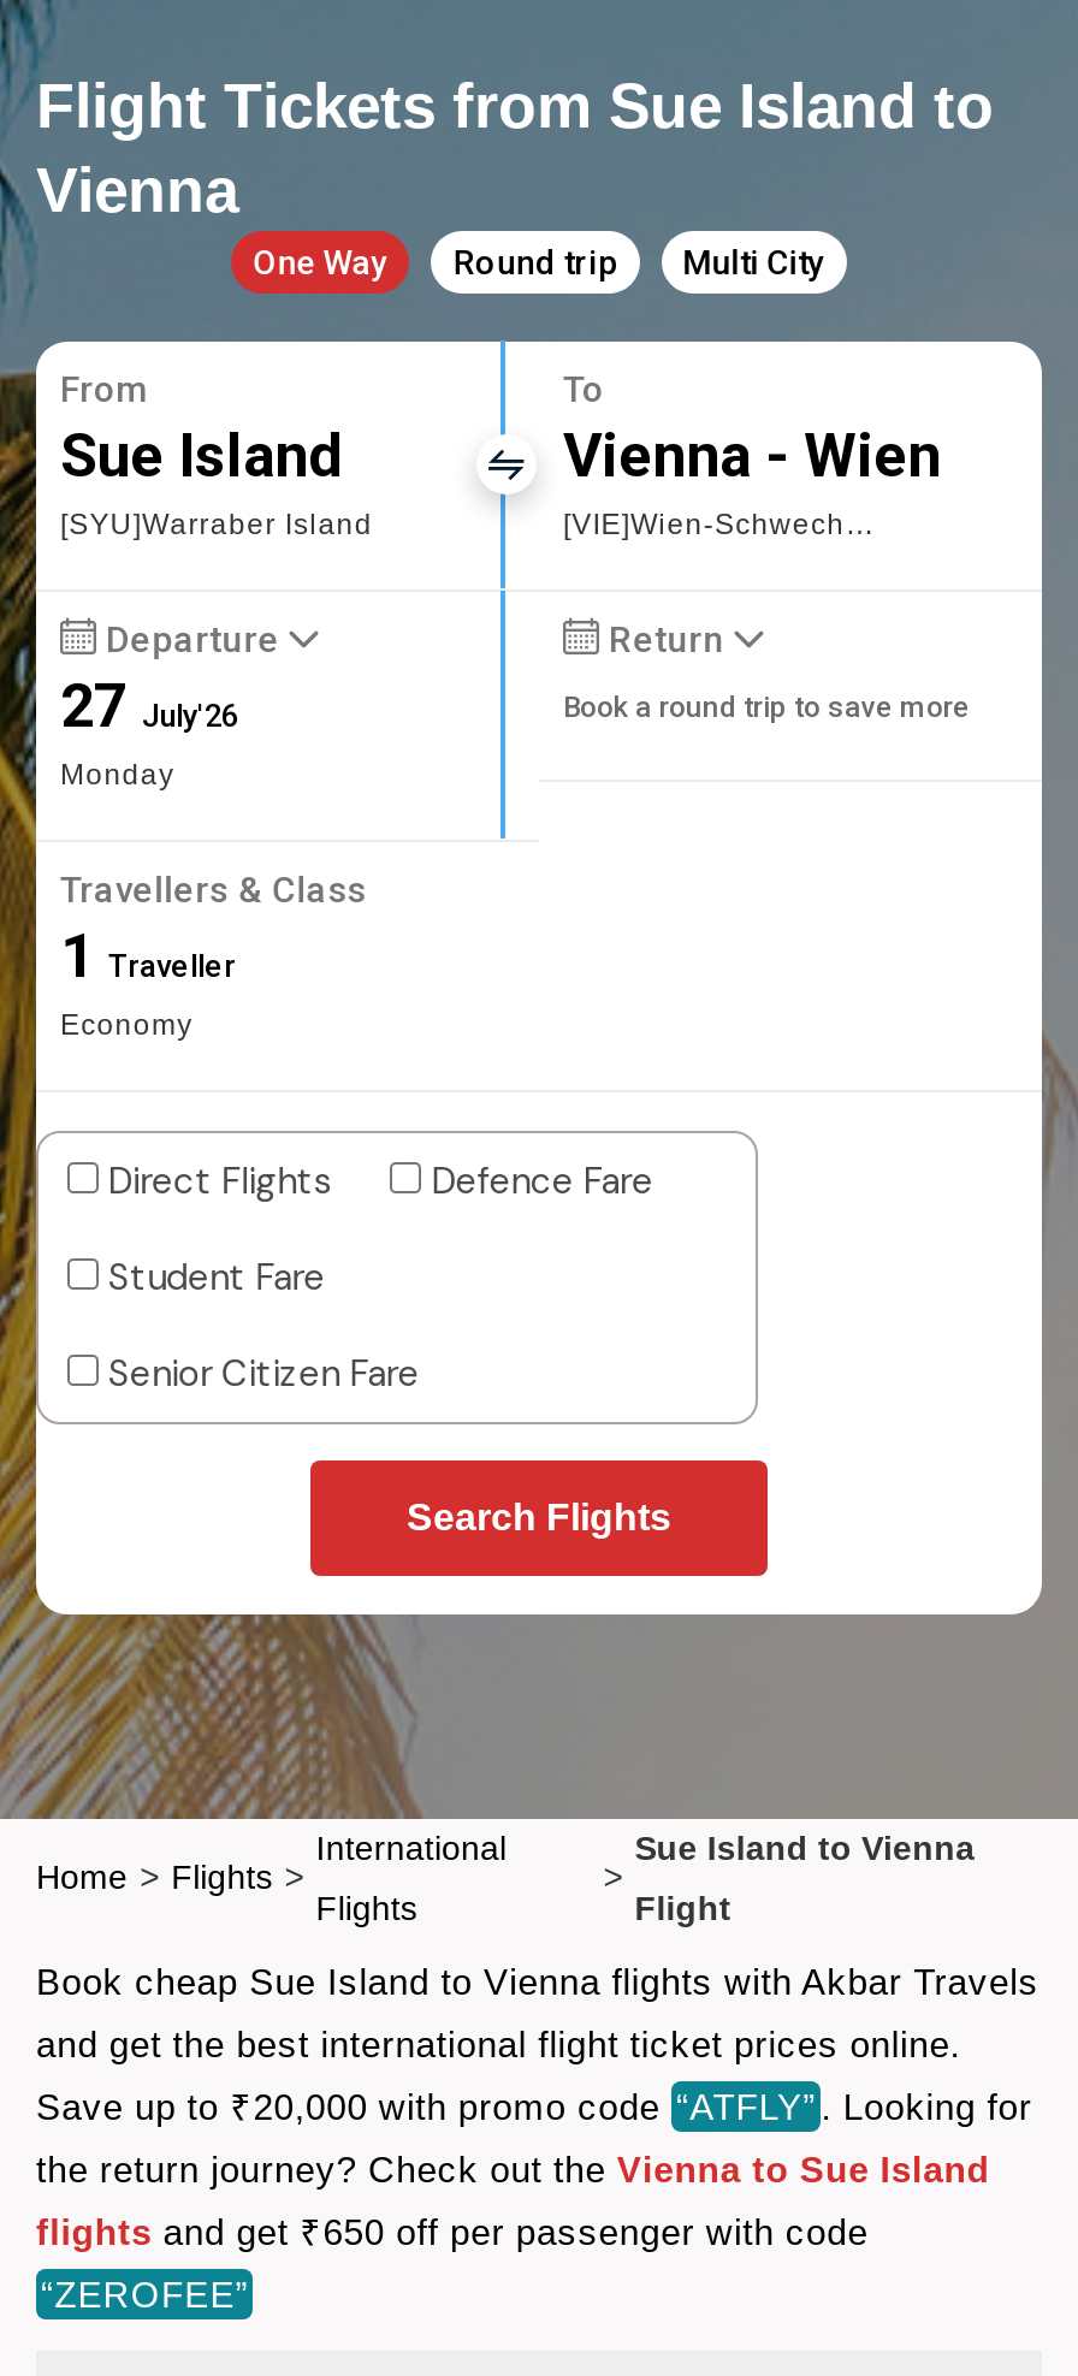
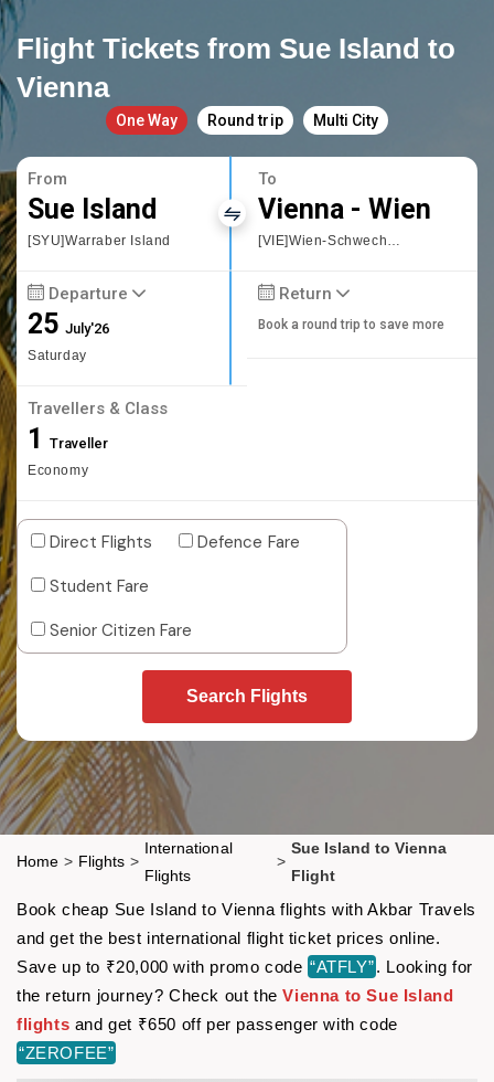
[60,671,238,791] 27 July'26 | Monday -> [28,308,109,363] 25 July'26 | Saturday

